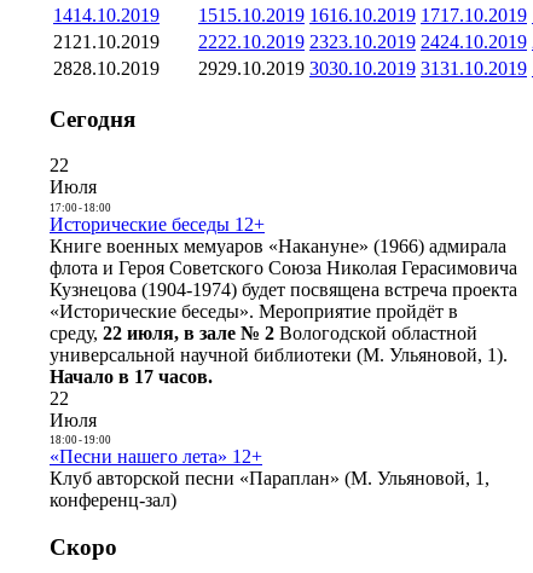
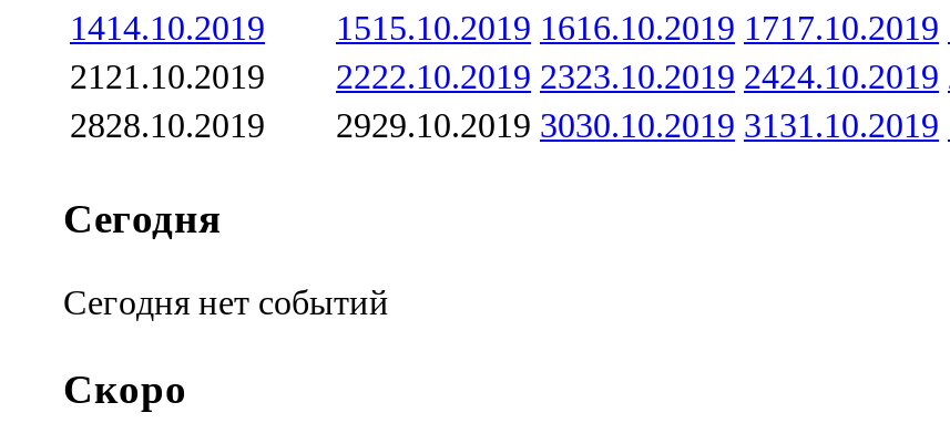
[50,155,517,511] 22 | Июля | 17:00 - 18:00 | Исторические беседы 12+ | Книге военных мемуаров «Накануне» (1966) адмирала | флота и Героя Советского Союза Николая Герасимовича | Кузнецова (1904-1974) будет посвящена встреча проекта | «Исторические беседы». Мероприятие пройдёт в | среду, 22 июля, в зале № 2 Вологодской областной | универсальной научной библиотеки (М. Ульяновой, 1). | Начало в 17 часов. | 22 | Июля | 18:00 - 19:00 | «Песни нашего лета» 12+ | Клуб авторской песни «Параплан» (М. Ульяновой, 1, | конференц-зал) -> [63,285,389,322] Сегодня нет событий

